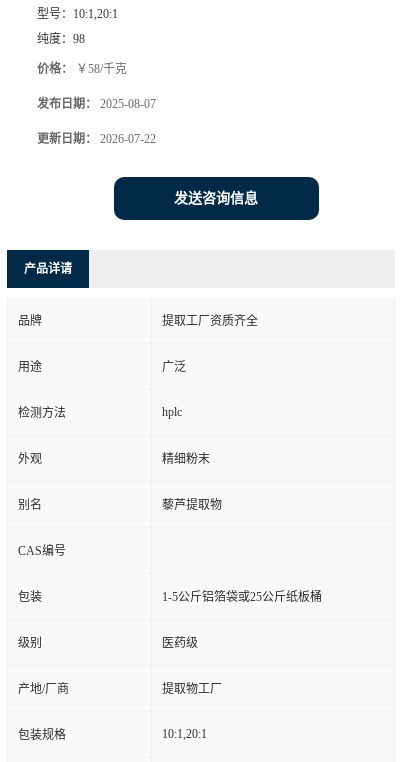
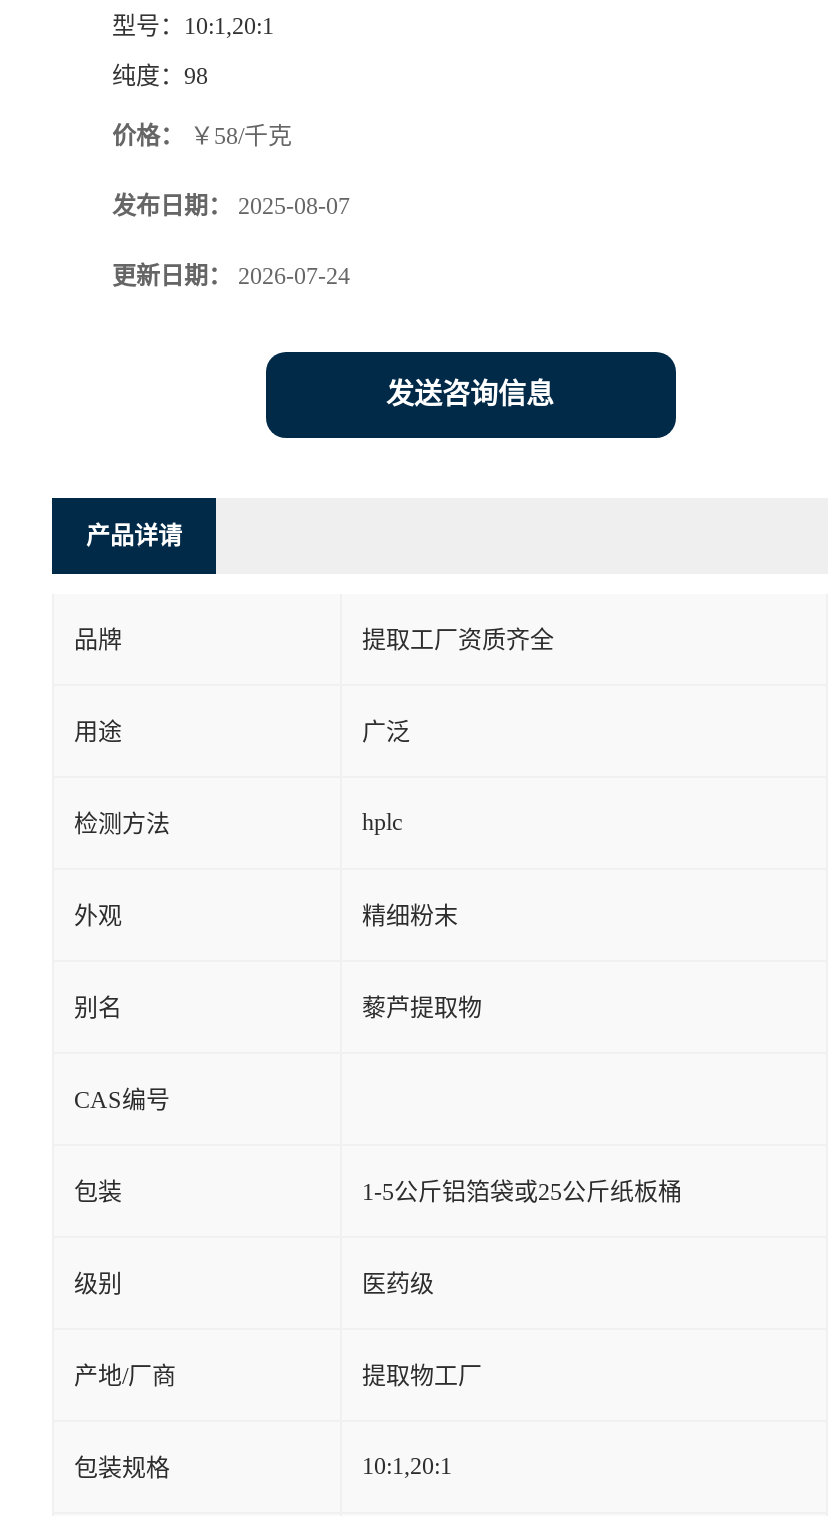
[37,132,156,146] 更新日期：2026-07-22 -> [112,261,350,289] 更新日期：2026-07-24

